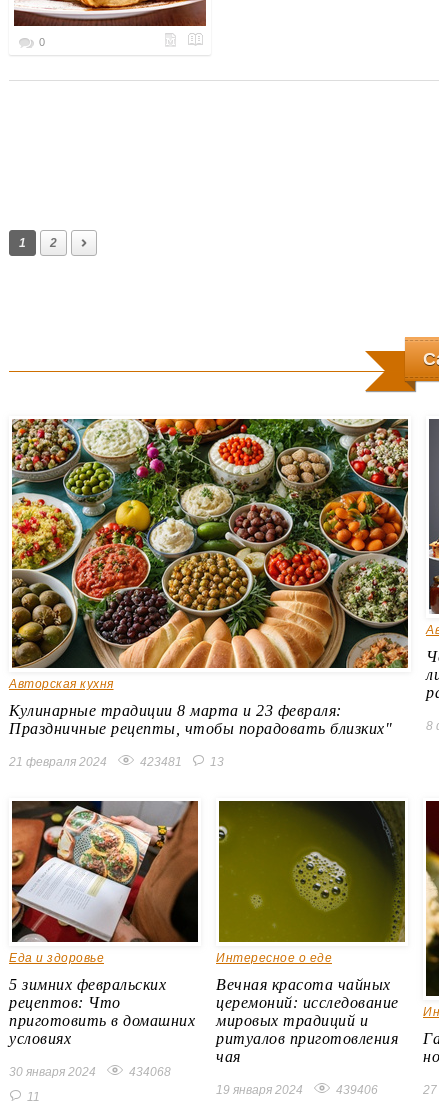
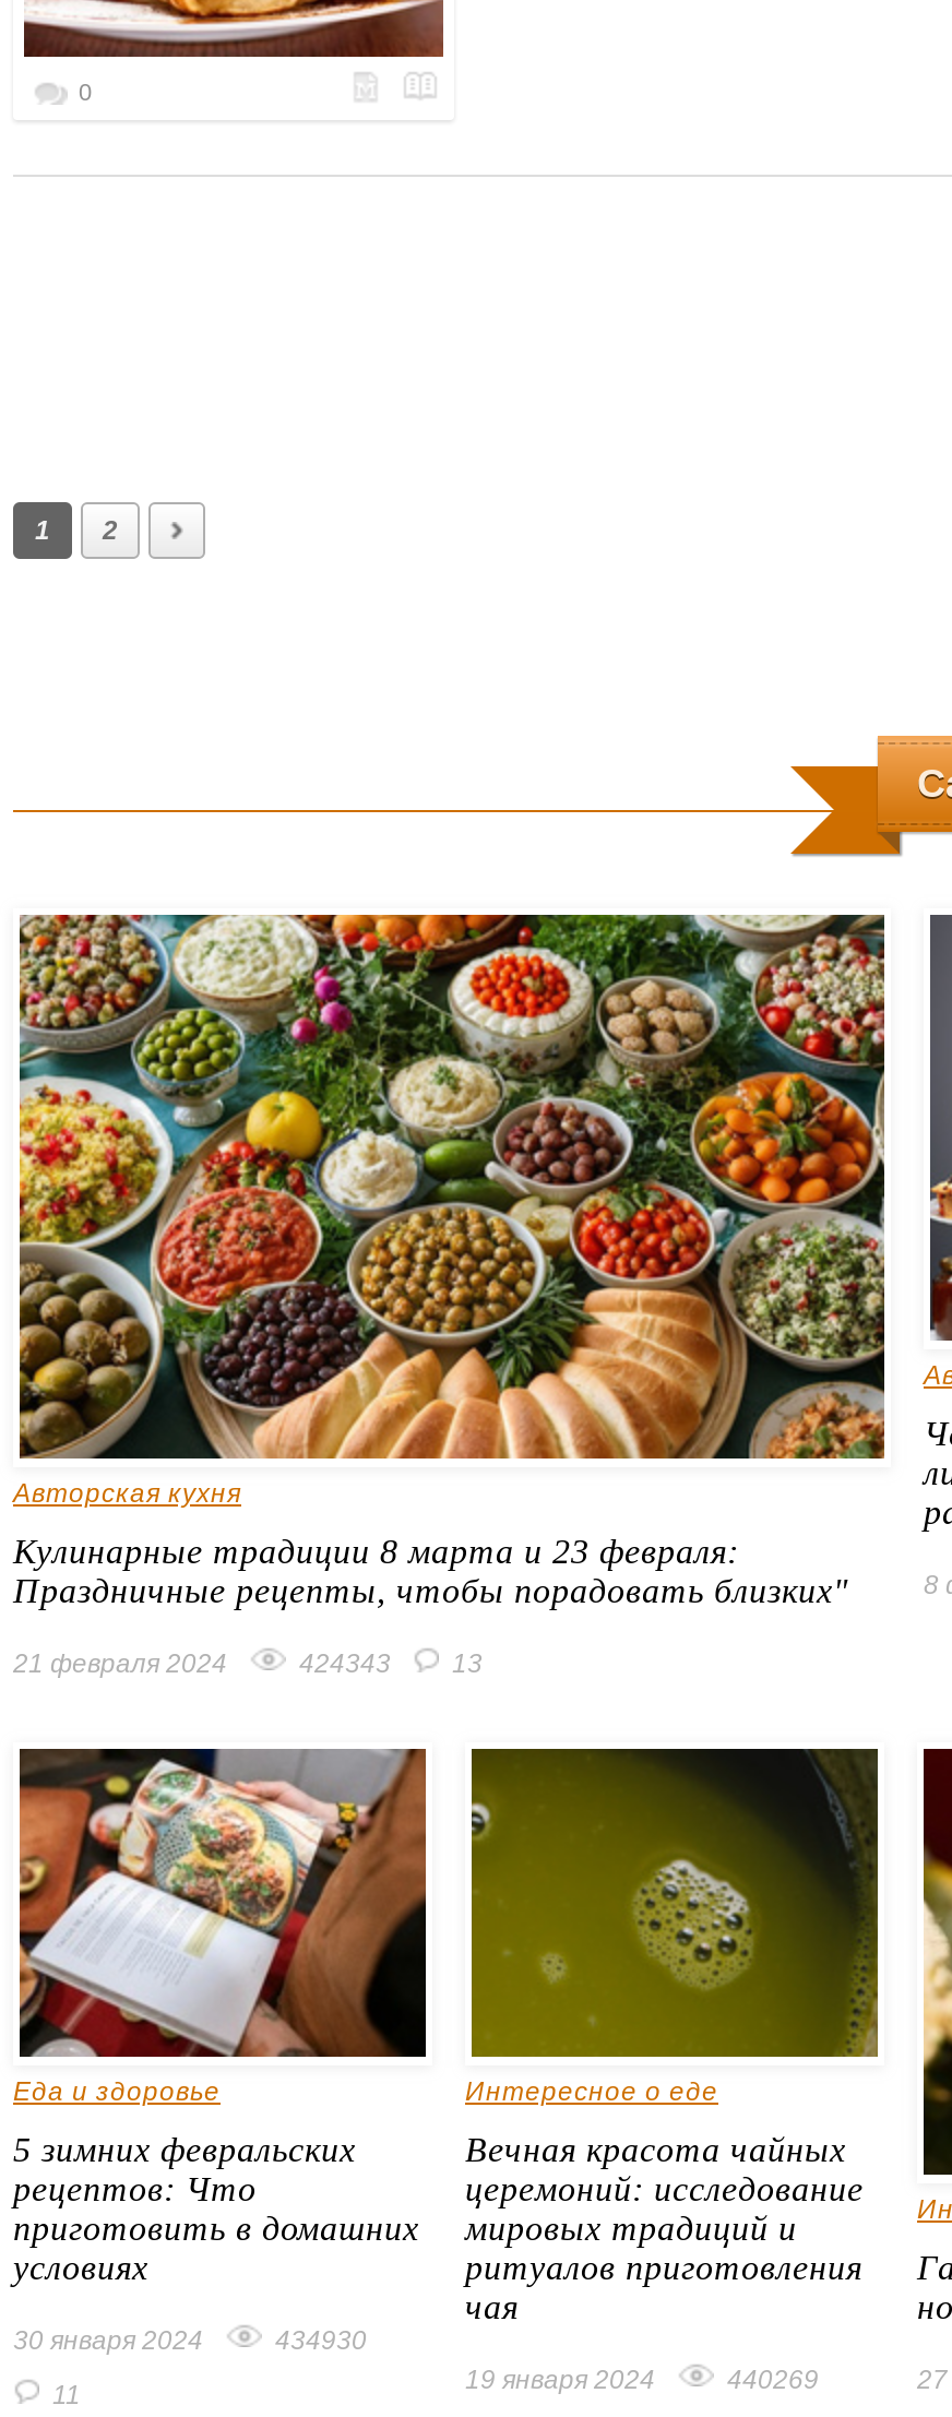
[140,755,224,769] 423481 13 -> [299,1648,483,1679] 424343 13
[129,1065,171,1079] 434068 -> [275,2325,367,2356] 434930
[336,1083,378,1097] 439406 -> [727,2365,819,2395] 440269

